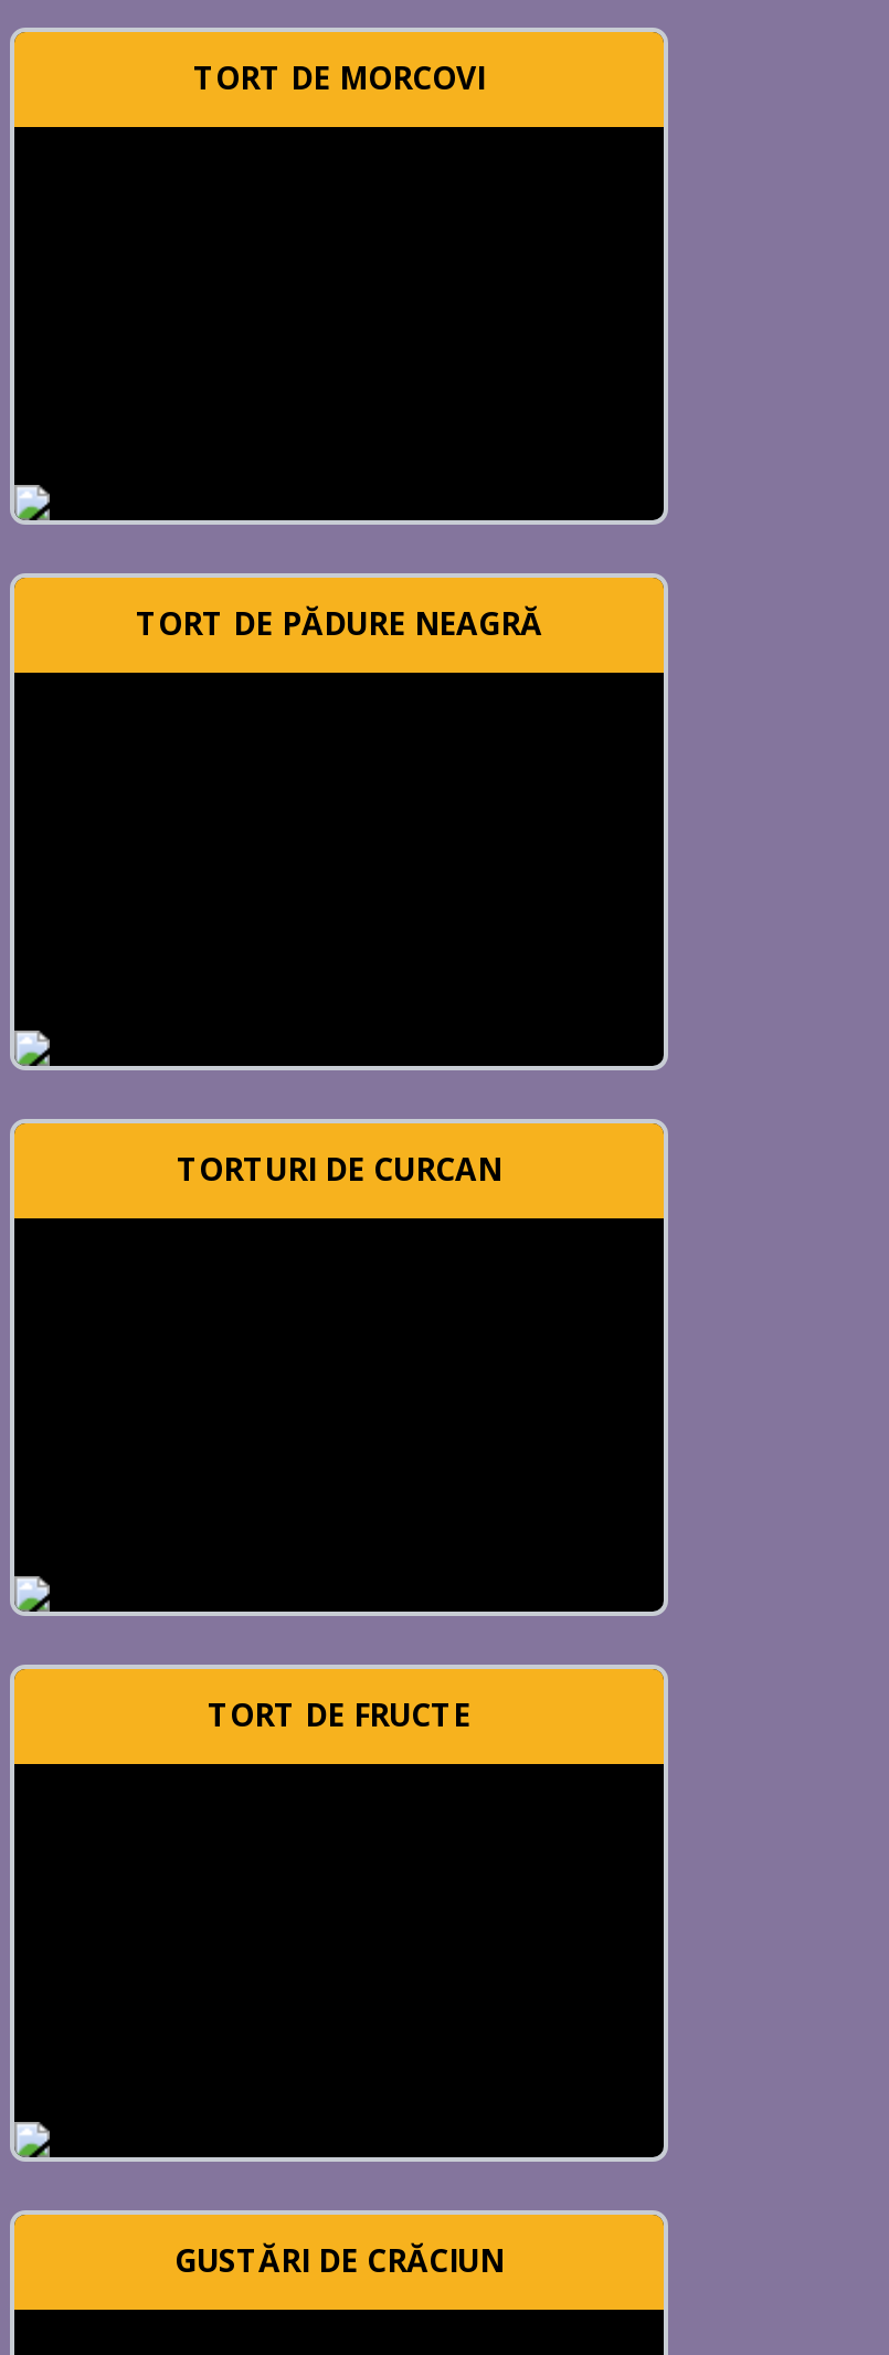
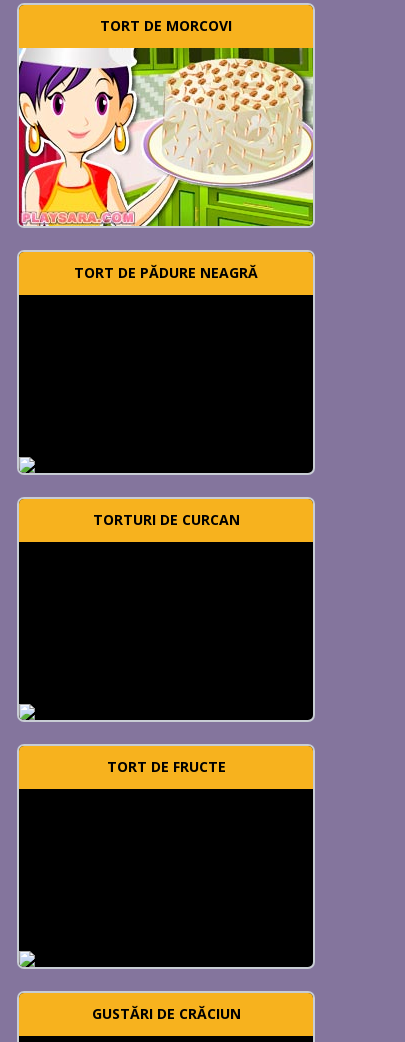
none -> [18,47,314,227] [image]

